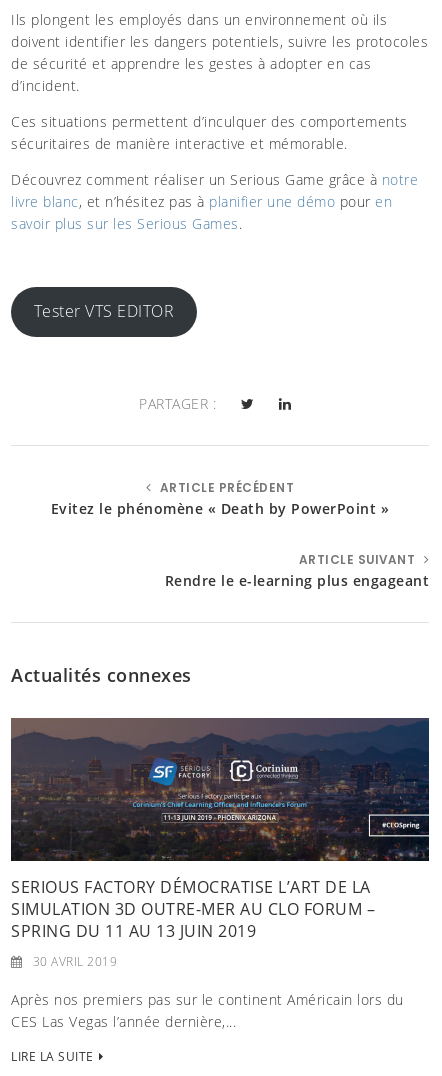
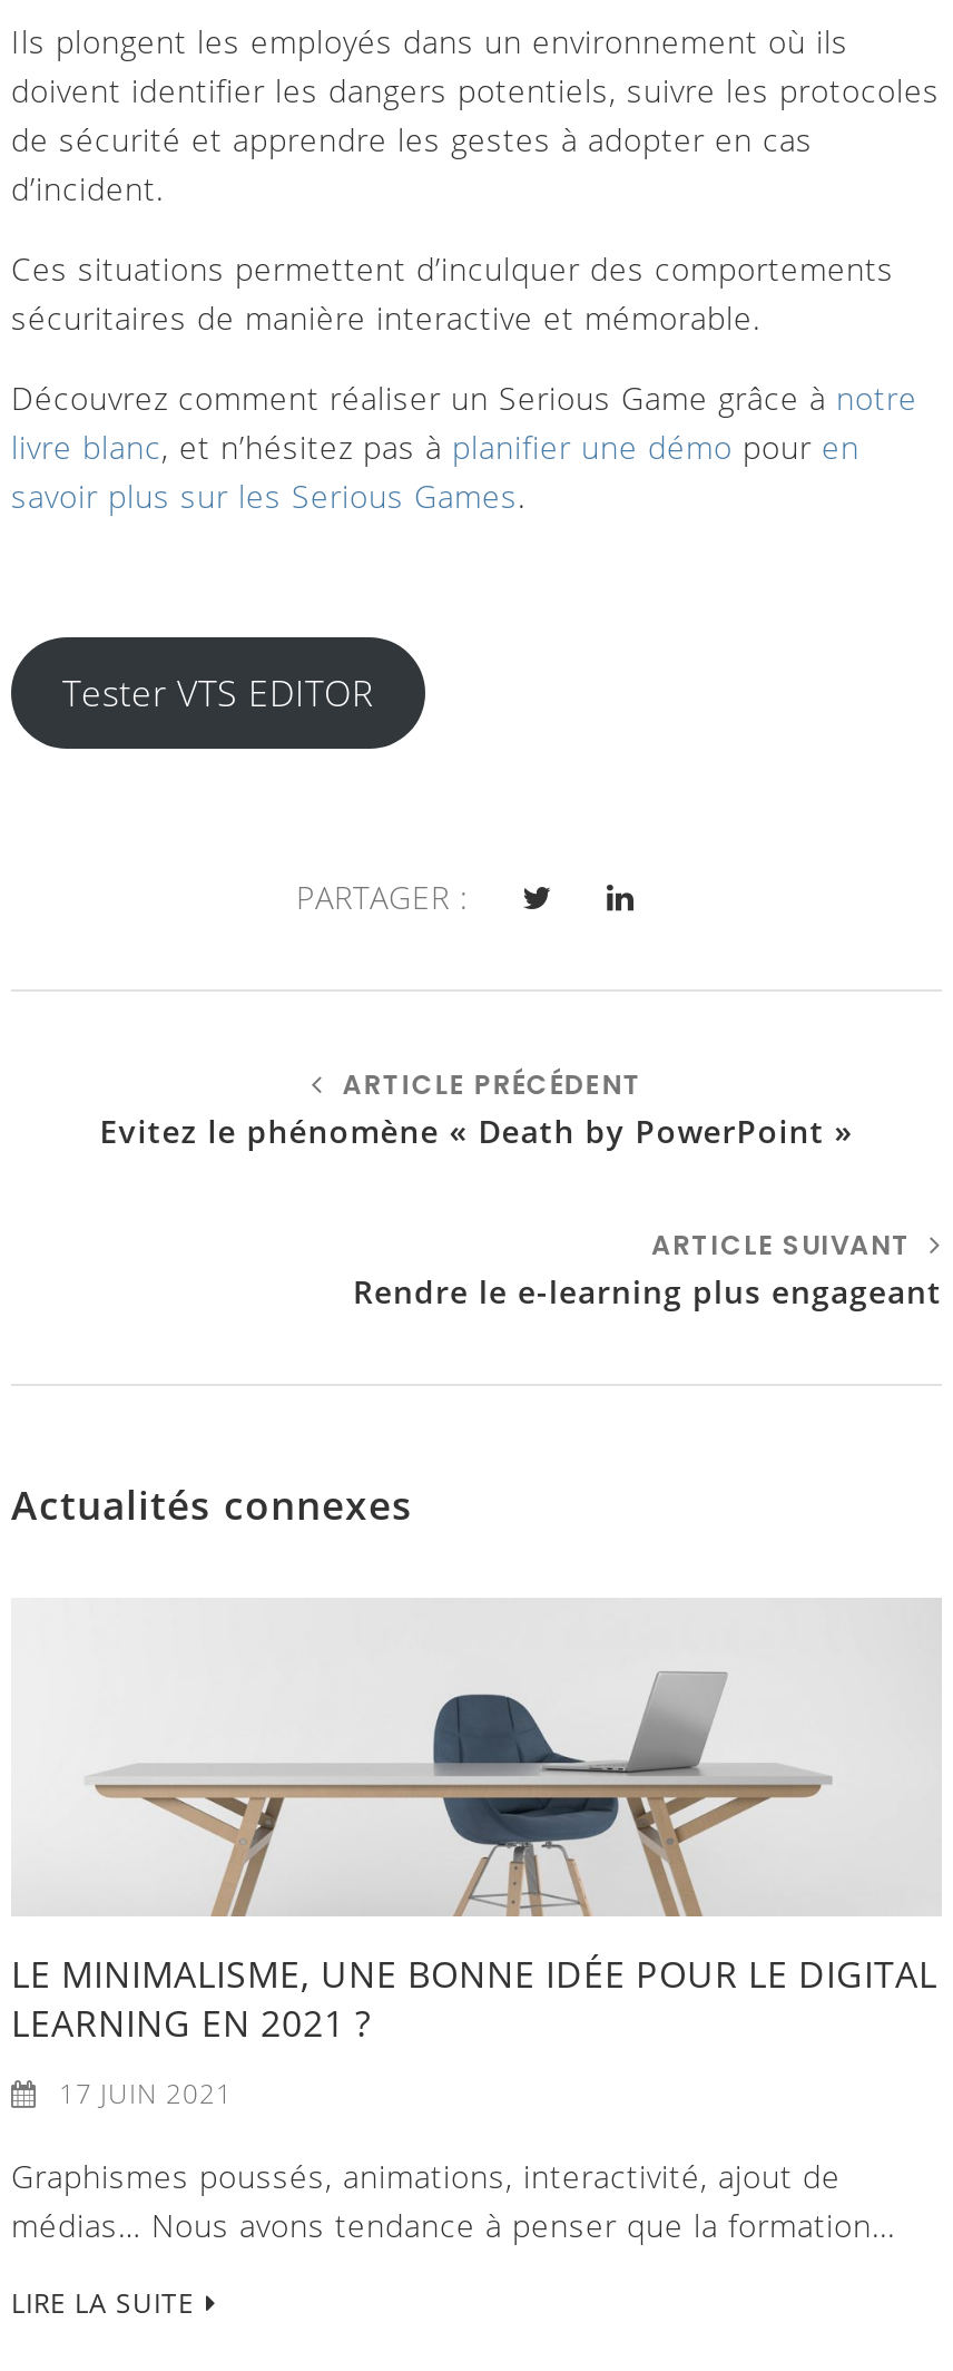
[10,717,430,942] [image] | SERIOUS FACTORY DÉMOCRATISE L’ART DE LA | SIMULATION 3D OUTRE-MER AU CLO FORUM – | SPRING DU 11 AU 13 JUIN 2019 -> [11,1599,942,2048] [image] | LE MINIMALISME, UNE BONNE IDÉE POUR LE DIGITAL | LEARNING EN 2021 ?
[32,953,117,969] 30 AVRIL 2019 -> [59,2074,233,2110] 17 JUIN 2021
[11,990,403,1031] Après nos premiers pas sur le continent Américain lors du | CES Las Vegas l’année dernière,... -> [11,2156,895,2248] Graphismes poussés, animations, interactivité, ajout de | médias… Nous avons tendance à penser que la formation...

